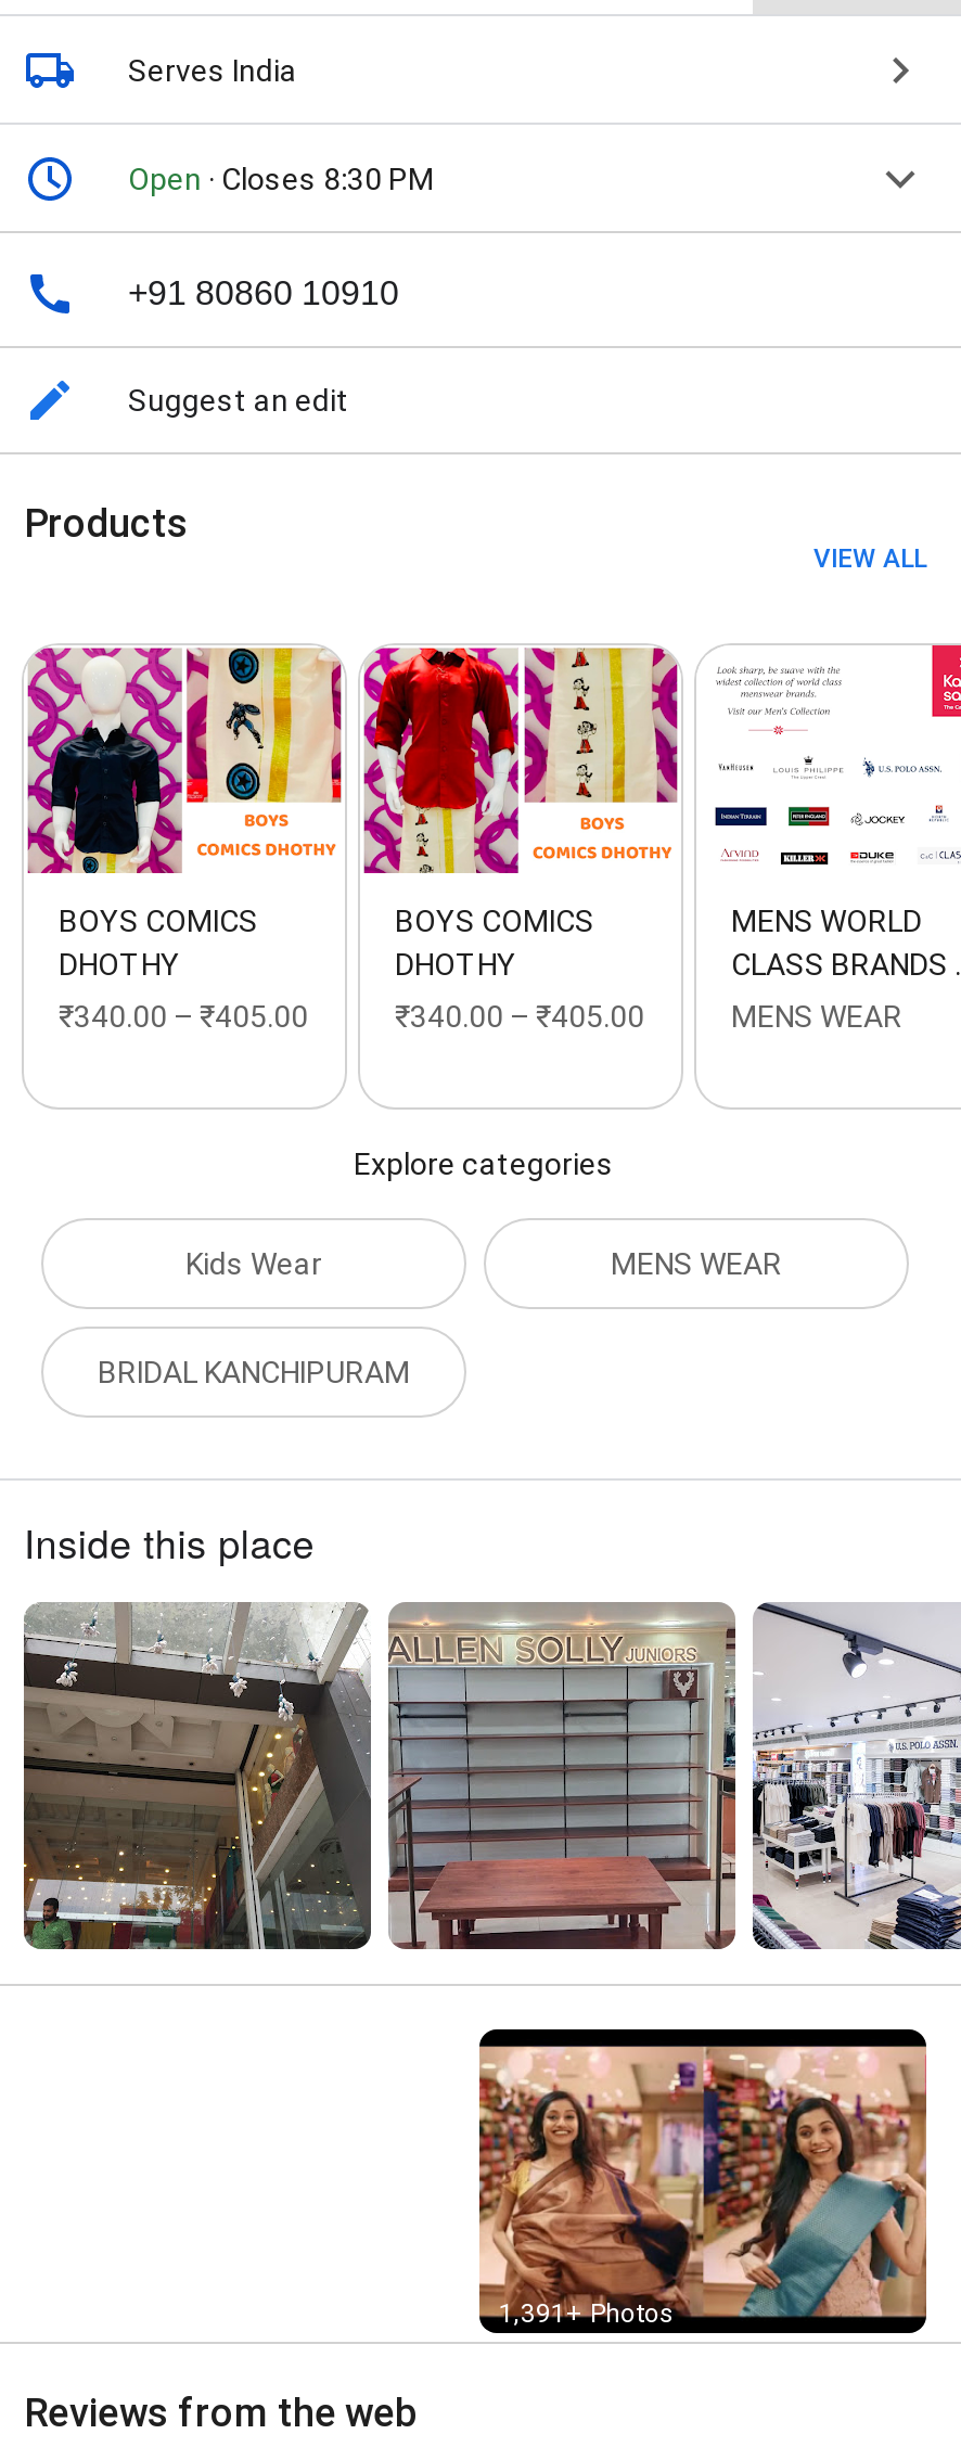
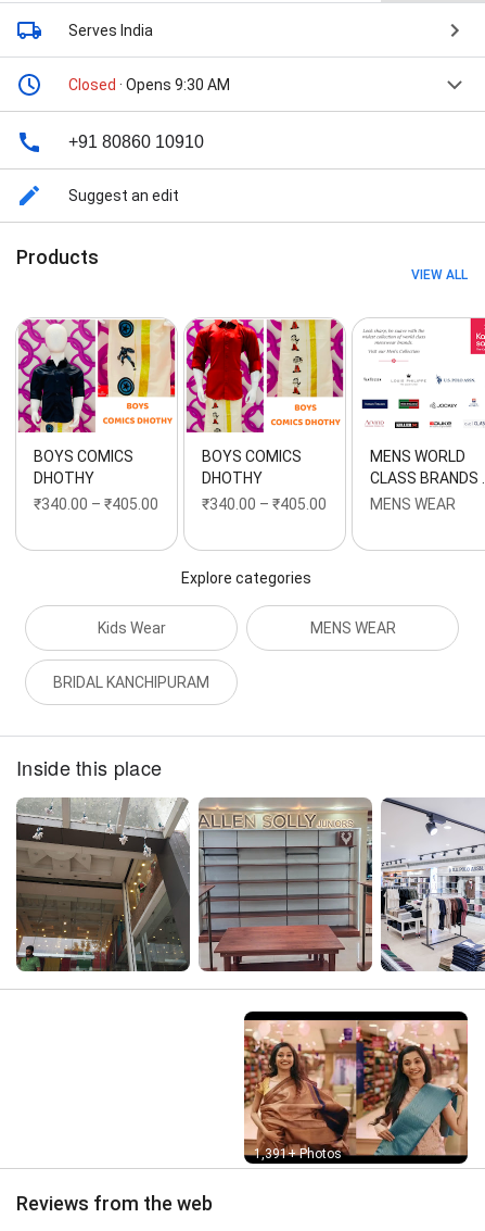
[128,162,434,197] Open · Closes 8:30 PM -> [68,76,230,94] Closed · Opens 9:30 AM

